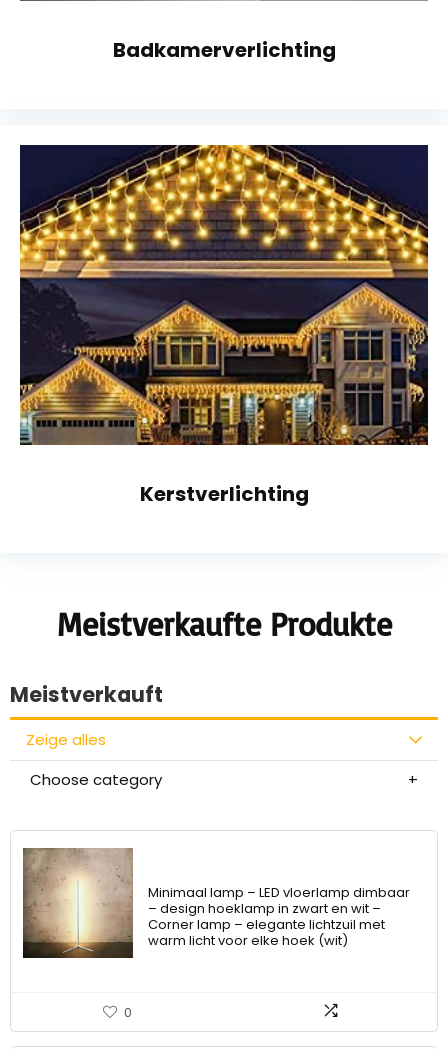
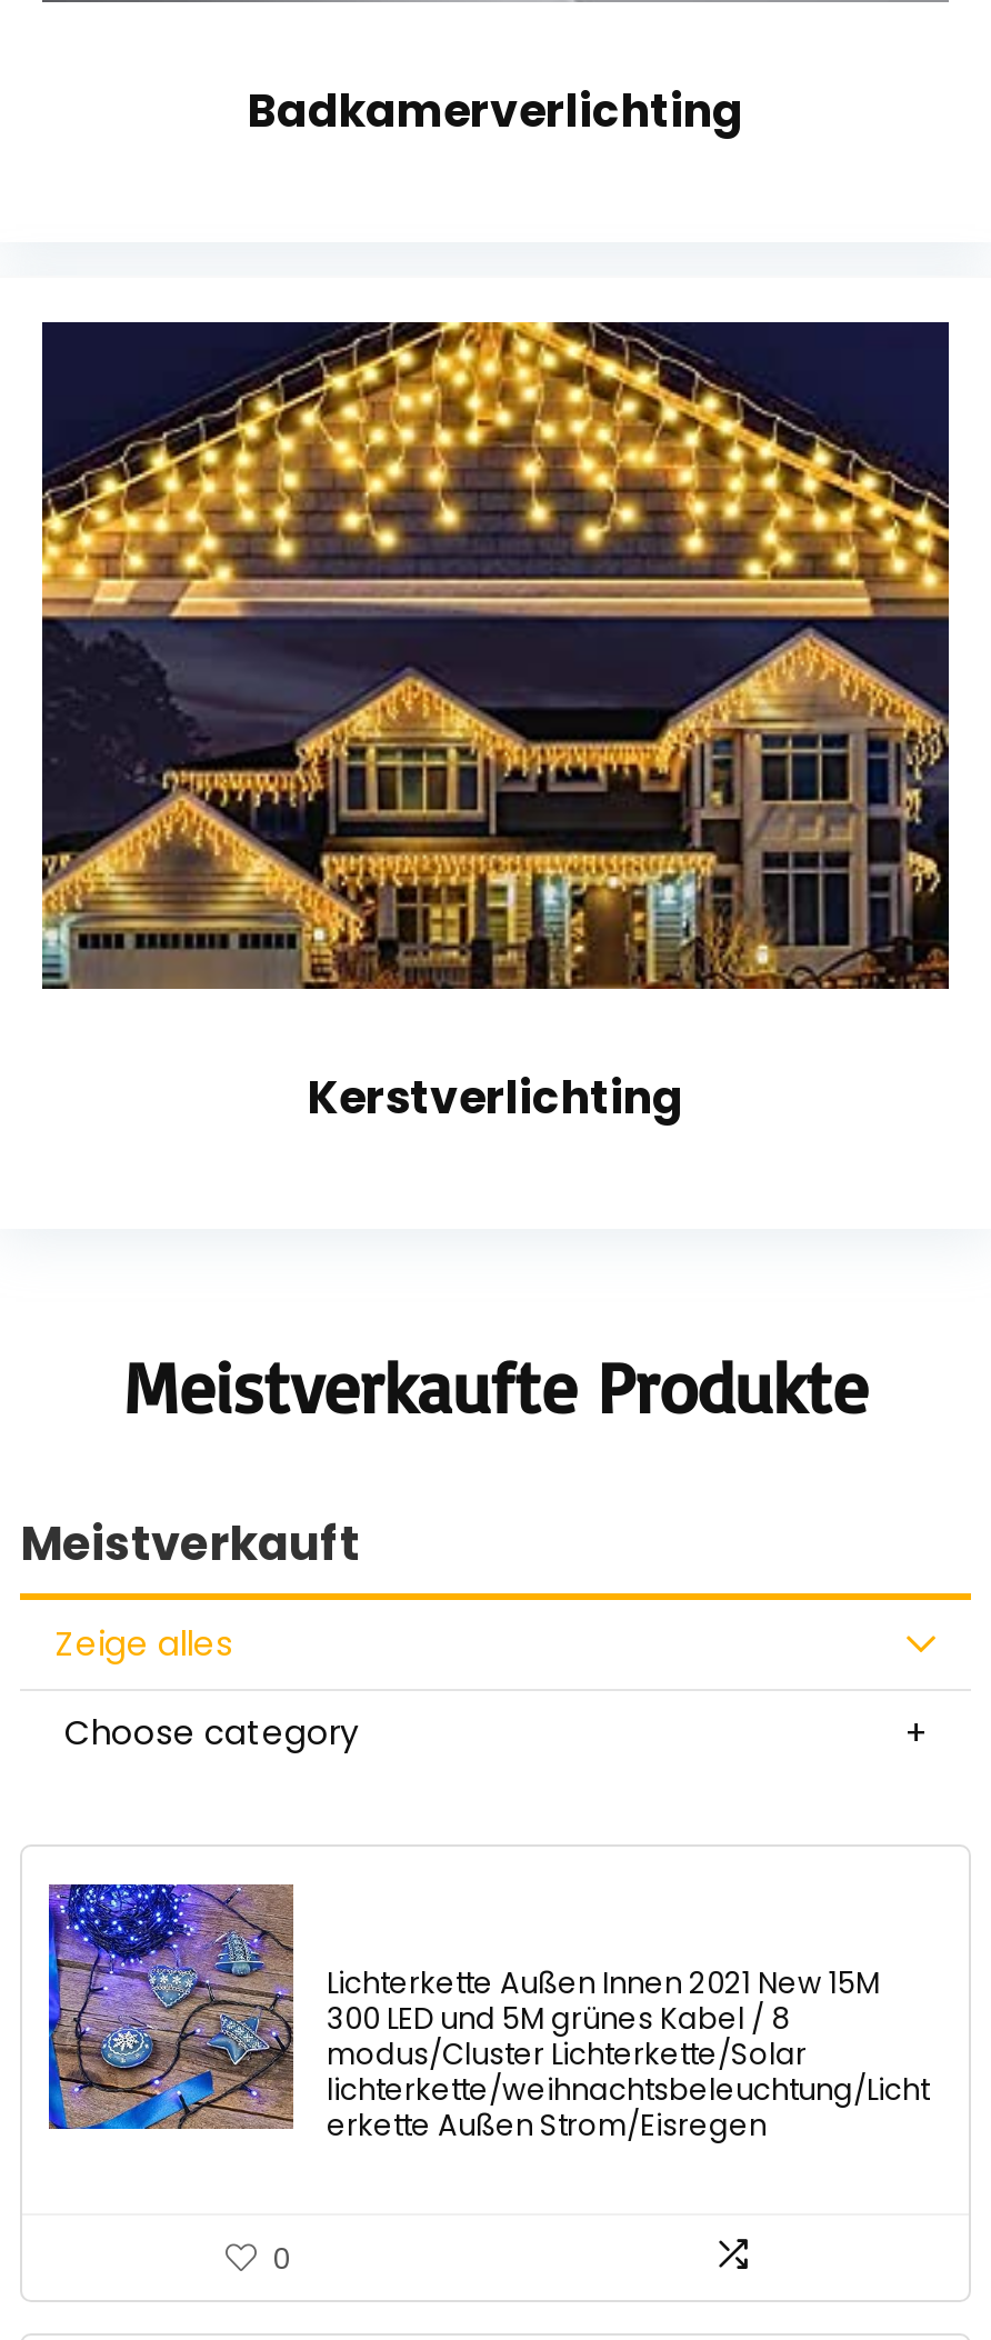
[22,847,410,959] [image] | Minimaal lamp – LED vloerlamp dimbaar | – design hoeklamp in zwart en wit – | Corner lamp – elegante lichtzuil met | warm licht voor elke hoek (wit) -> [47,1882,929,2147] [image] | Lichterkette Außen Innen 2021 New 15M | 300 LED und 5M grünes Kabel / 8 | modus/Cluster Lichterkette/Solar | lichterkette/weihnachtsbeleuchtung/Licht | erkette Außen Strom/Eisregen

